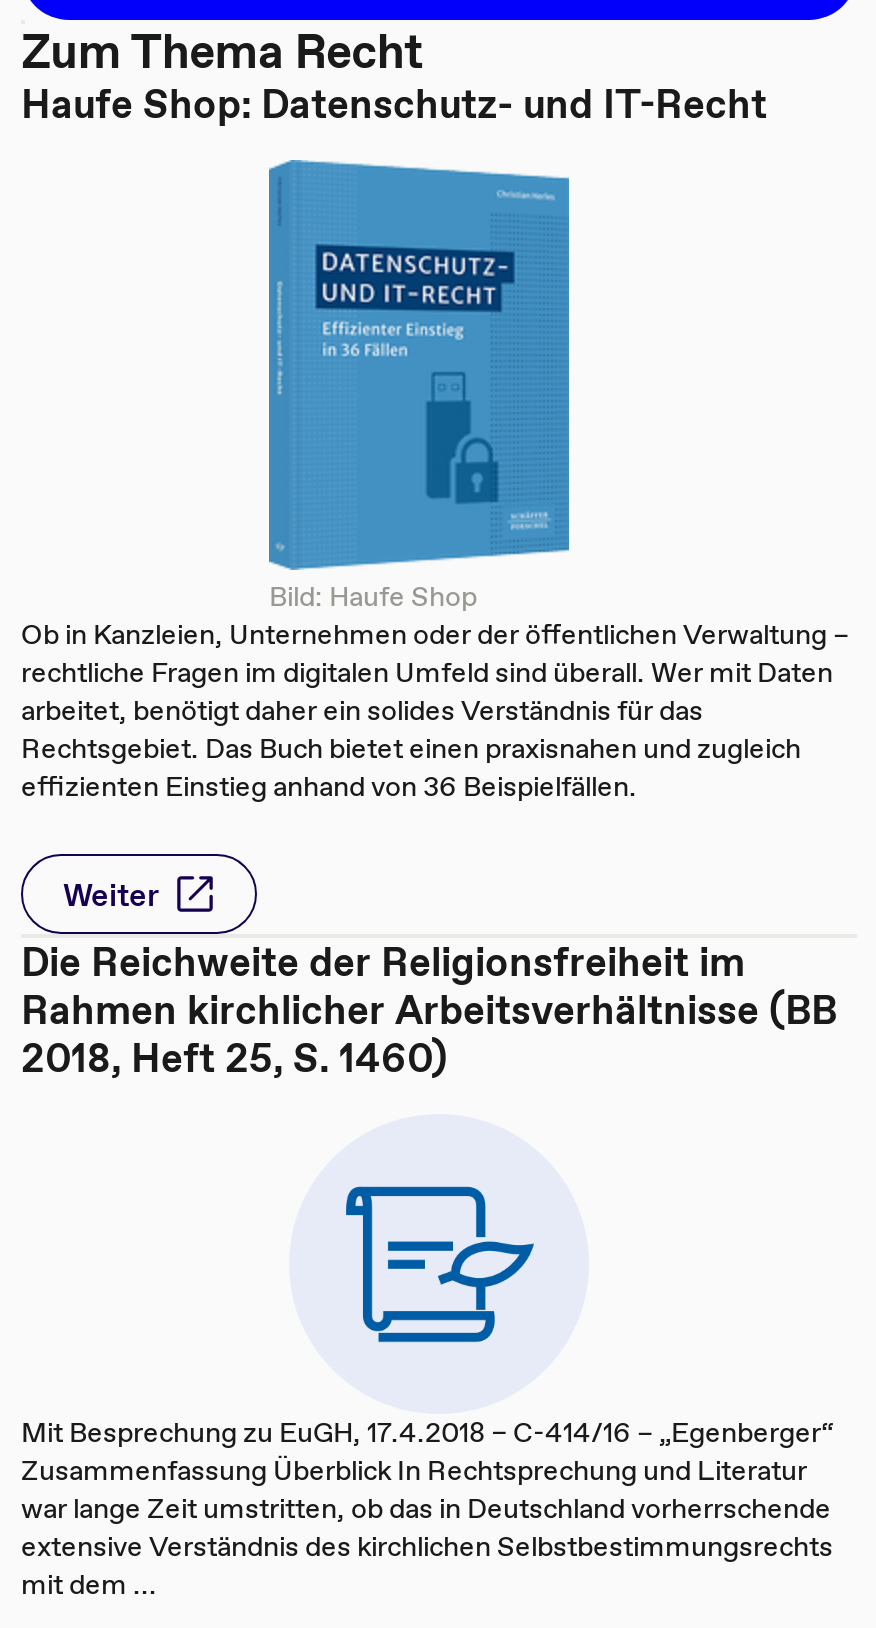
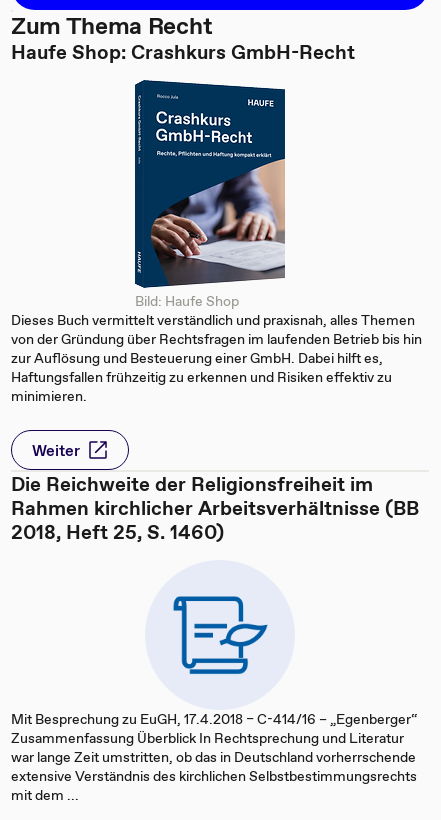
[21,76,767,132] Haufe Shop: Datenschutz- und IT-Recht -> [11,38,355,66] Haufe Shop: Crashkurs GmbH-Recht
[21,160,849,806] [image] | Ob in Kanzleien, Unternehmen oder der öffentlichen Verwaltung – | rechtliche Fragen im digitalen Umfeld sind überall. Wer mit Daten | arbeitet, benötigt daher ein solides Verständnis für das | Rechtsgebiet. Das Buch bietet einen praxisnahen und zugleich | effizienten Einstieg anhand von 36 Beispielfällen. -> [11,80,422,406] [image] | Dieses Buch vermittelt verständlich und praxisnah, alles Themen | von der Gründung über Rechtsfragen im laufenden Betrieb bis hin | zur Auflösung und Besteuerung einer GmbH. Dabei hilft es, | Haftungsfallen frühzeitig zu erkennen und Risiken effektiv zu | minimieren.

